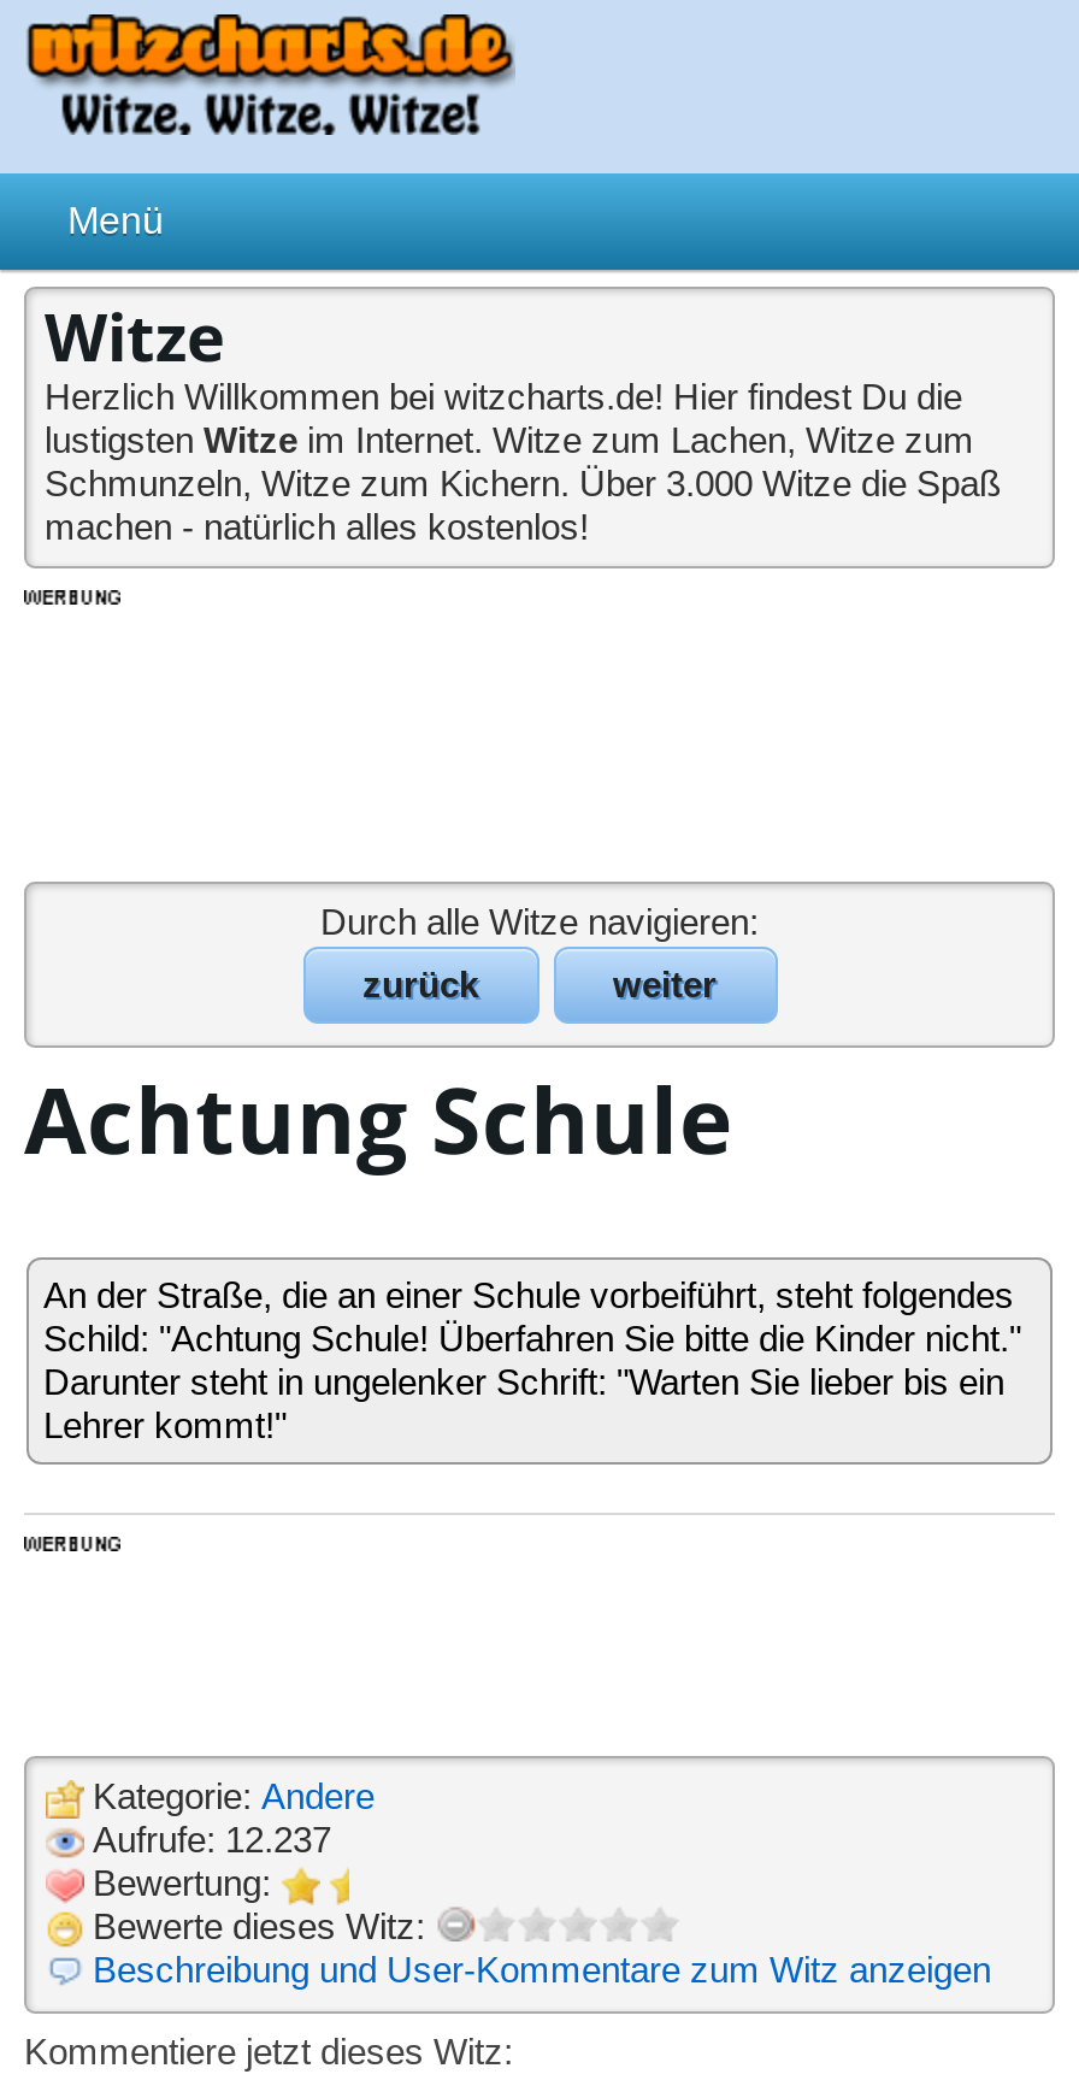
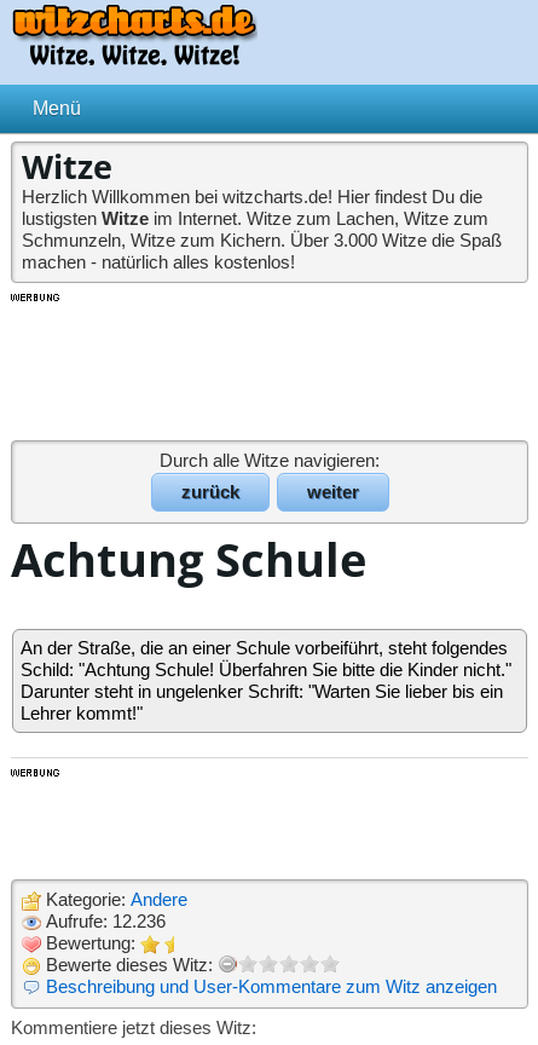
[83,1819,331,1860] Aufrufe: 12.237 -> [41,911,165,932] Aufrufe: 12.236

